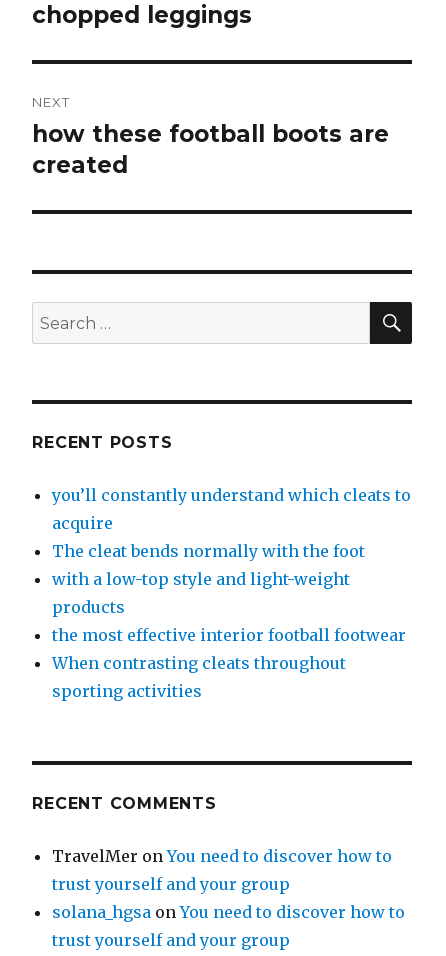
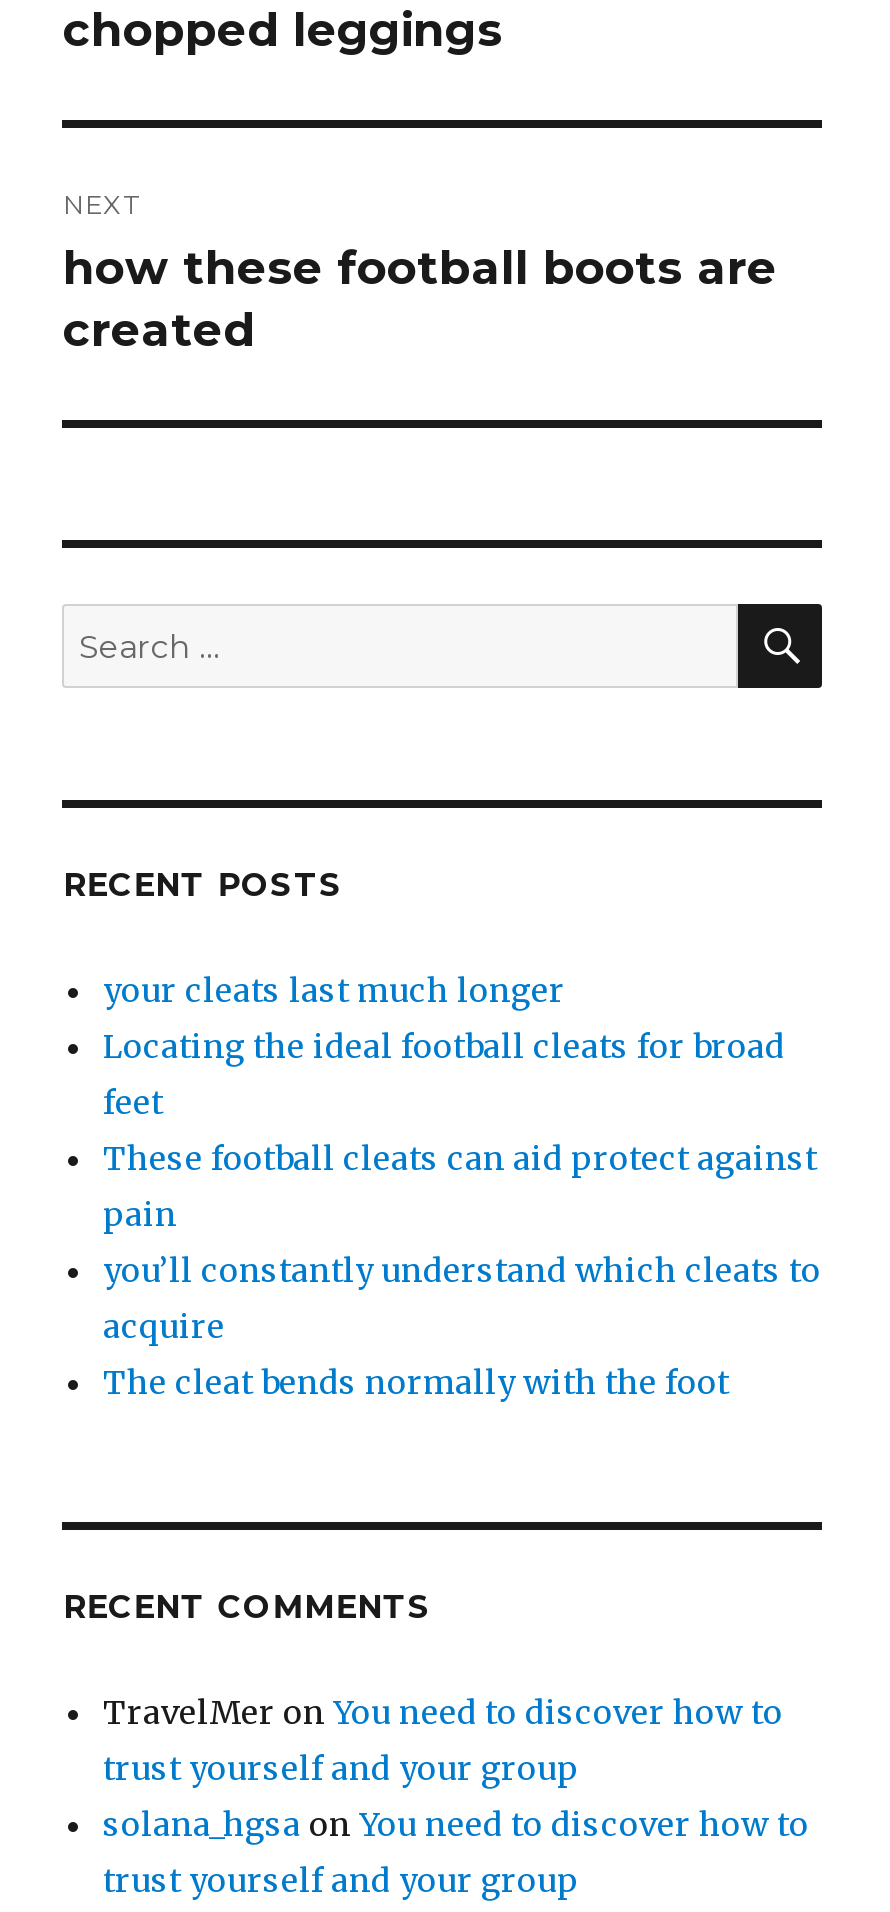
none -> [103,970,817,1234] your cleats last much longer | Locating the ideal football cleats for broad | feet | These football cleats can aid protect against | pain
moved [52,485,411,561] -> [103,1250,821,1402]: you’ll constantly understand which cleats to | acquire | The cleat bends normally with the foot
[52,569,406,701] with a low-top style and light-weight | products | the most effective interior football footwear | When contrasting cleats throughout | sporting activities -> none

